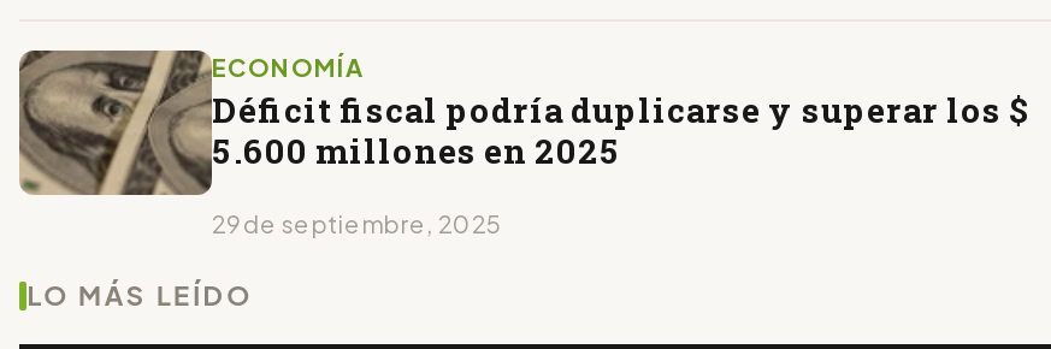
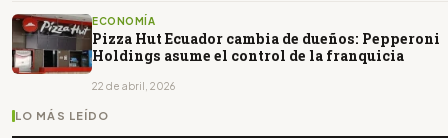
[17,51,1031,197] [image] | Déficit fiscal podría duplicarse y superar los $ | 5.600 millones en 2025 -> [11,14,440,74] [image] | Pizza Hut Ecuador cambia de dueños: Pepperoni | Holdings asume el control de la franquicia
[212,210,503,239] 29 de septiembre, 2025 -> [92,80,175,92] 22 de abril, 2026

